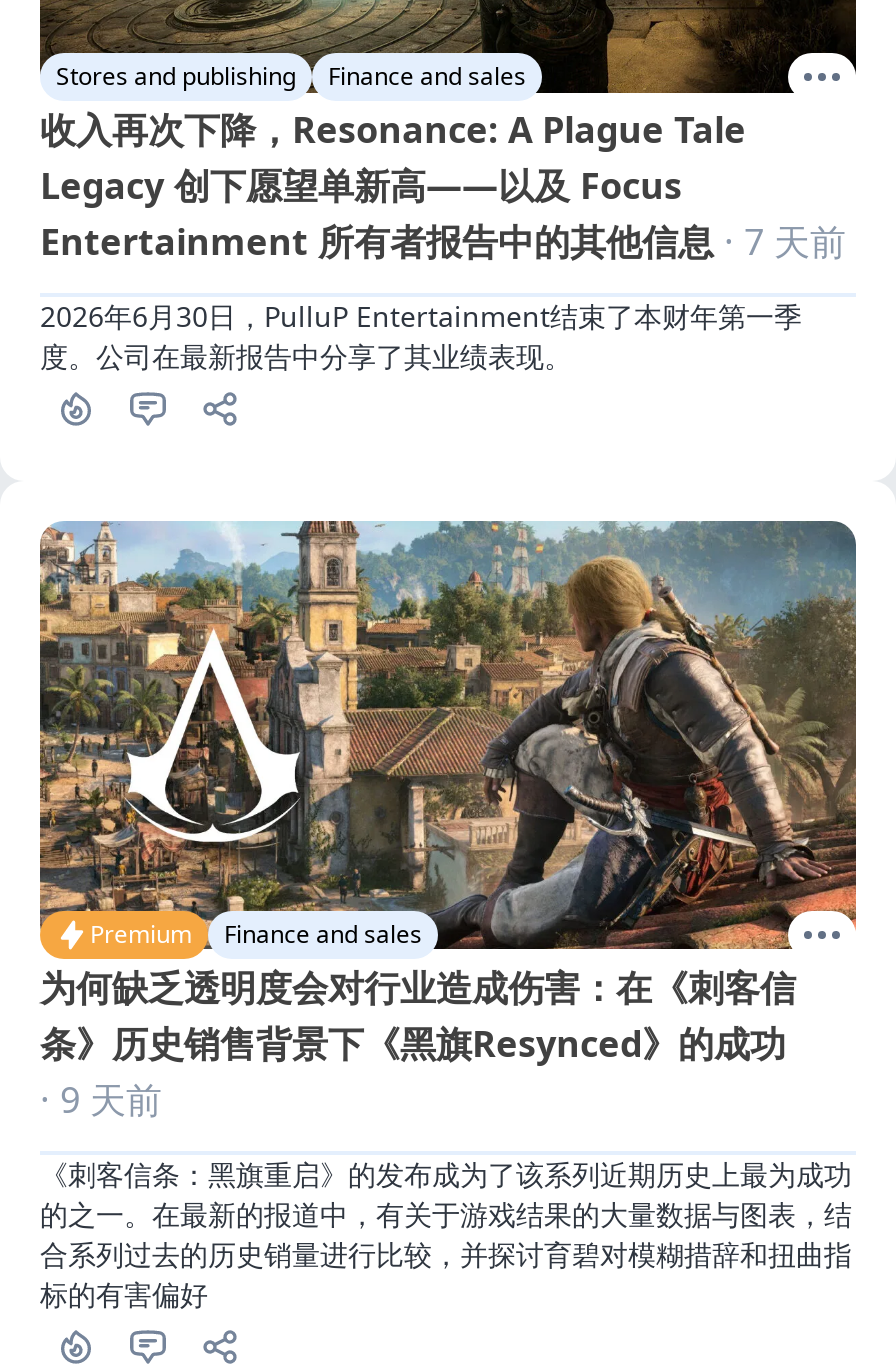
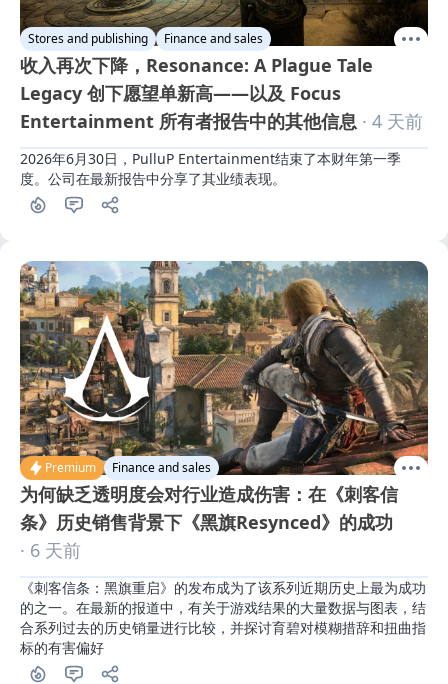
[40,218,846,266] Entertainment 所有者报告中的其他信息· 7 天前 -> [20,109,423,133] Entertainment 所有者报告中的其他信息· 4 天前
[40,1075,162,1123] · 9 天前 -> [20,538,81,562] · 6 天前

